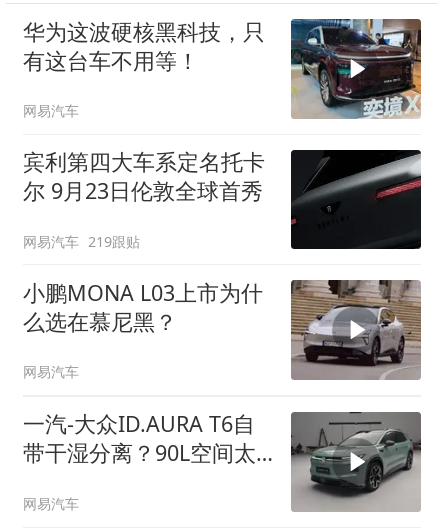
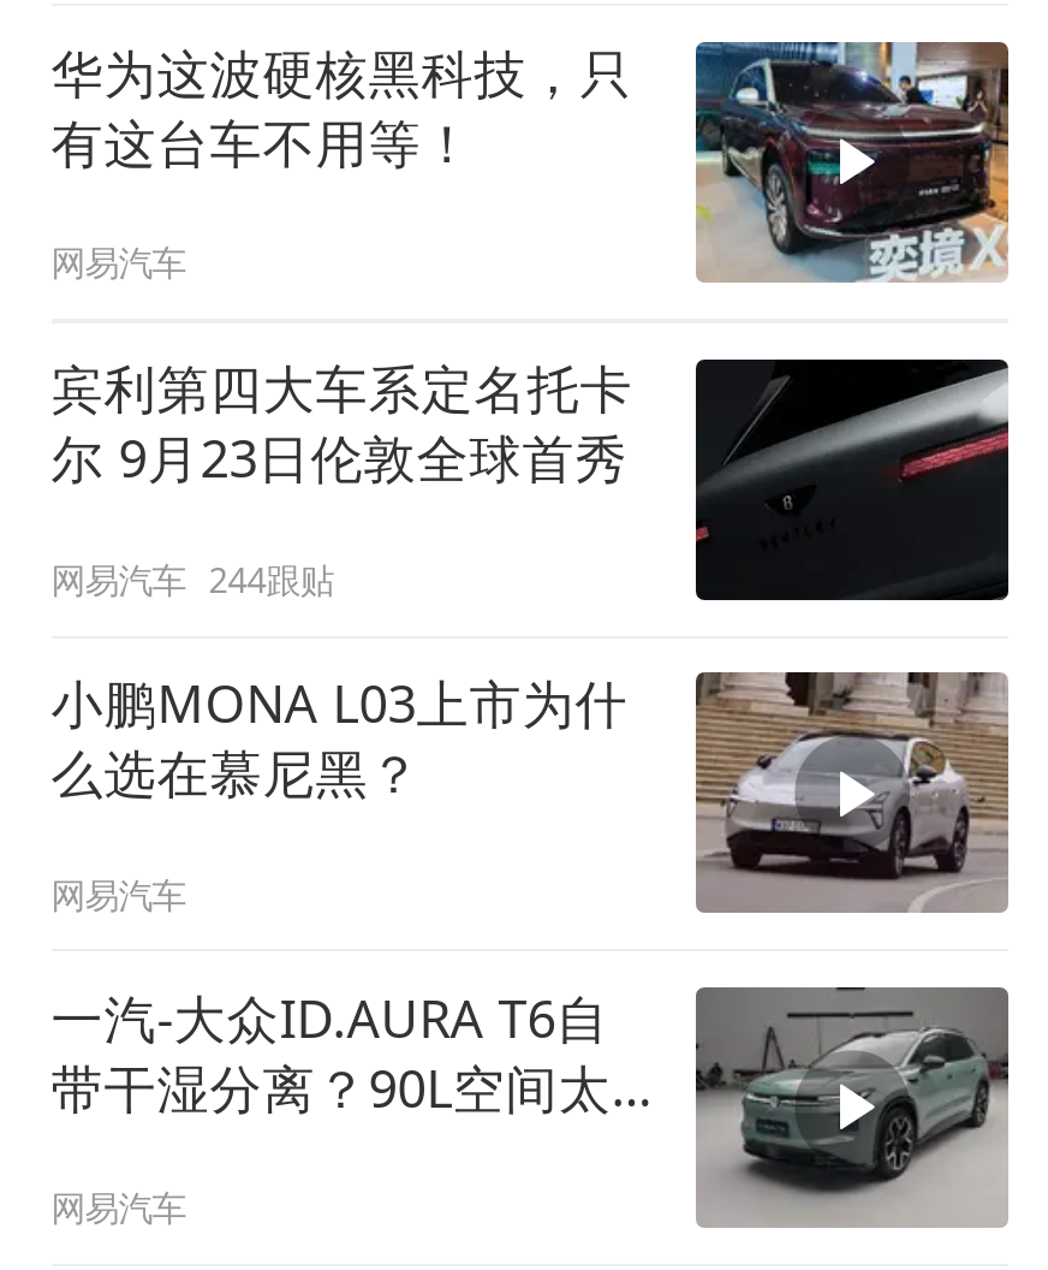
[23,232,140,251] 网易汽车 219跟贴 -> [51,556,334,602] 网易汽车 244跟贴

